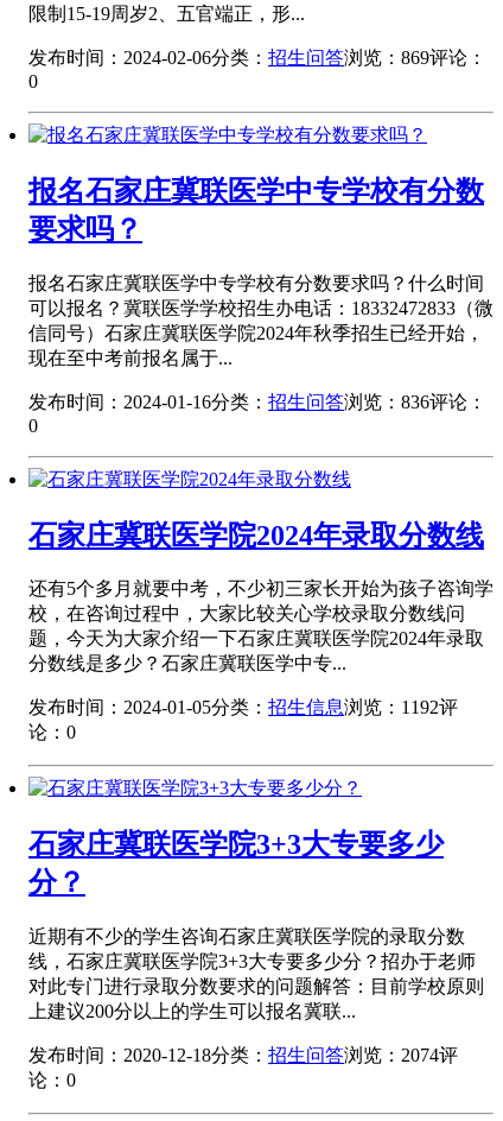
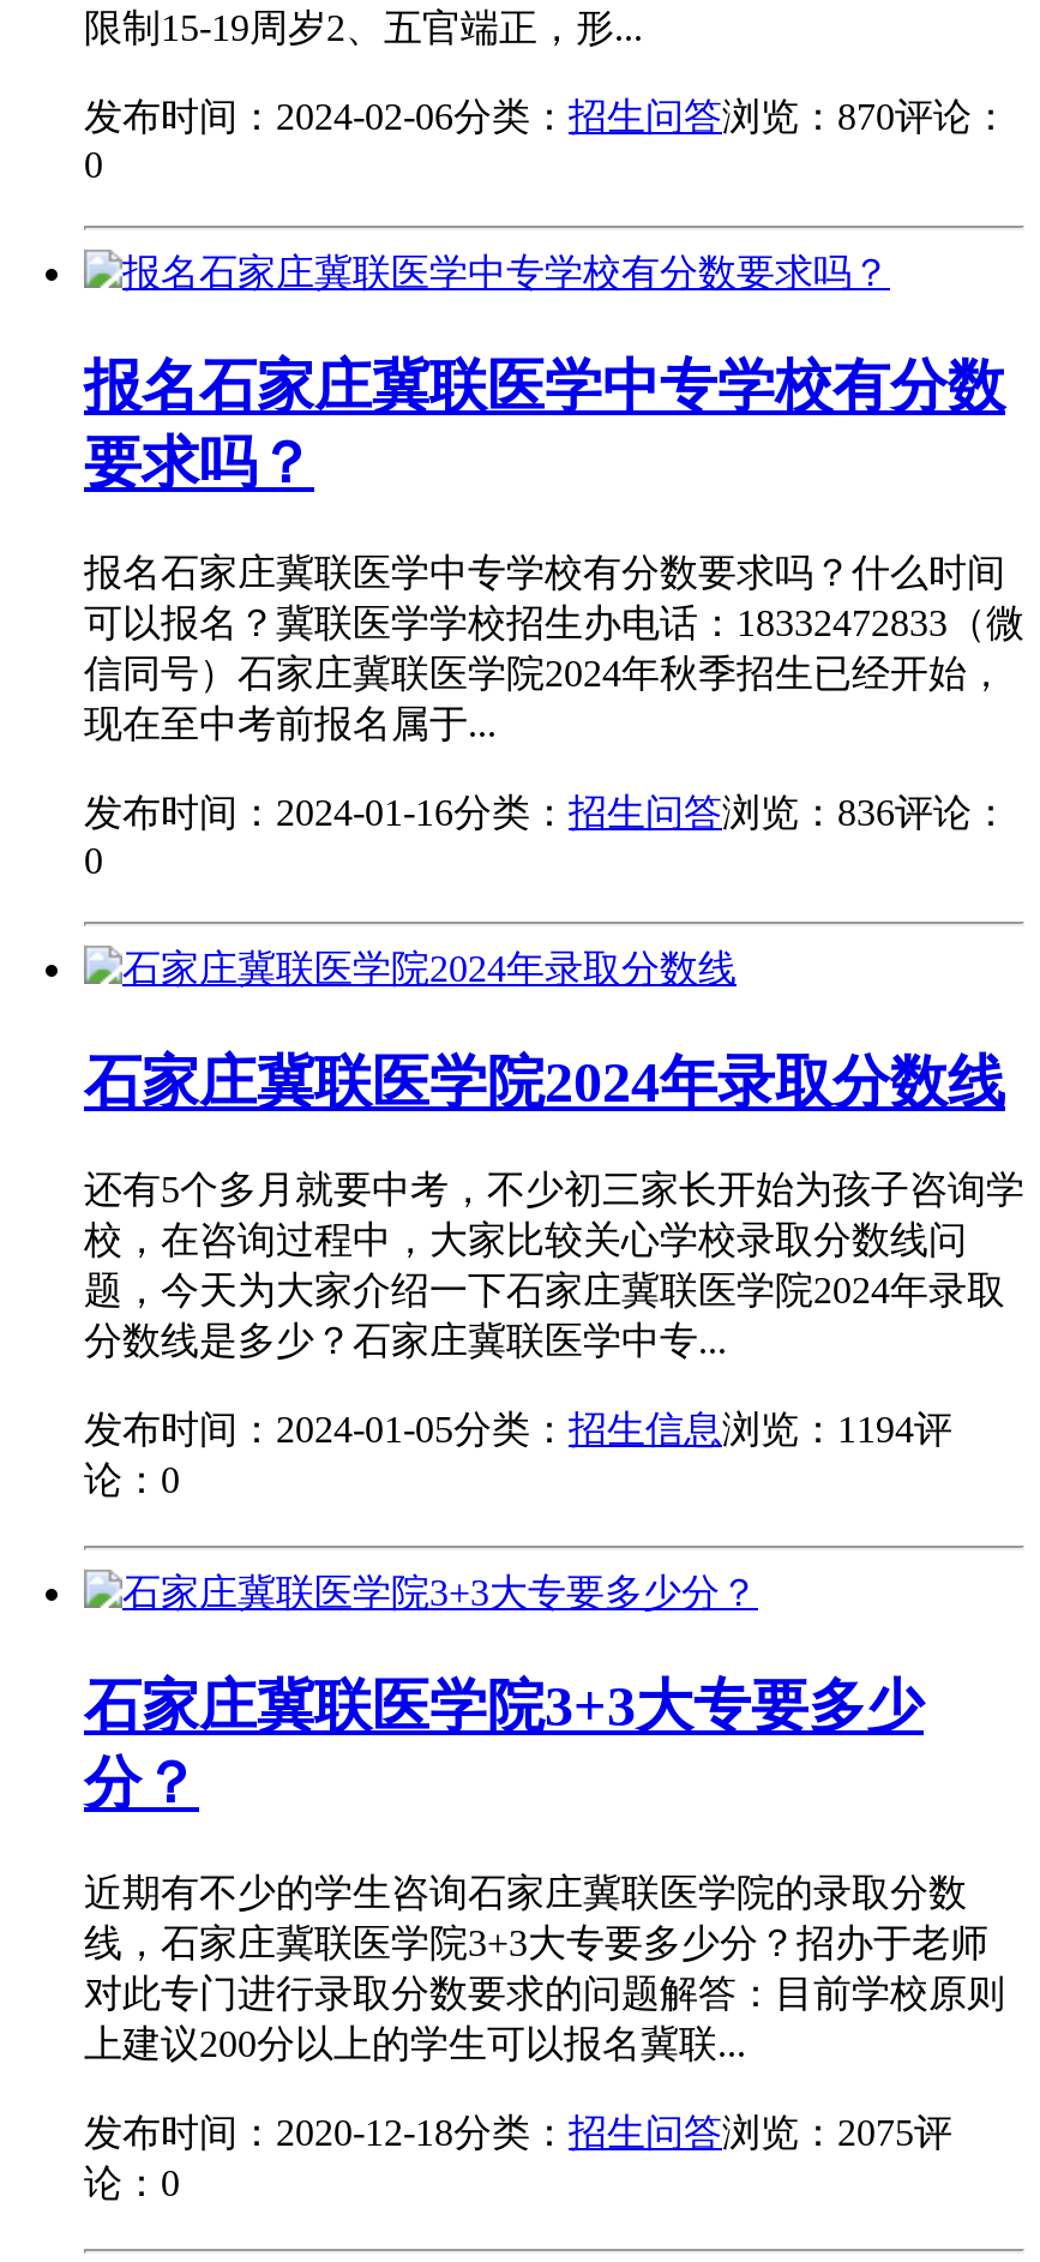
[28,47,486,67] 发布时间：2024-02-06分类：招生问答浏览：869评论： -> [84,96,1010,136] 发布时间：2024-02-06分类：招生问答浏览：870评论：
[28,698,458,718] 发布时间：2024-01-05分类：招生信息浏览：1192评 -> [84,1410,952,1451] 发布时间：2024-01-05分类：招生信息浏览：1194评
[28,1045,458,1065] 发布时间：2020-12-18分类：招生问答浏览：2074评 -> [84,2112,952,2153] 发布时间：2020-12-18分类：招生问答浏览：2075评

